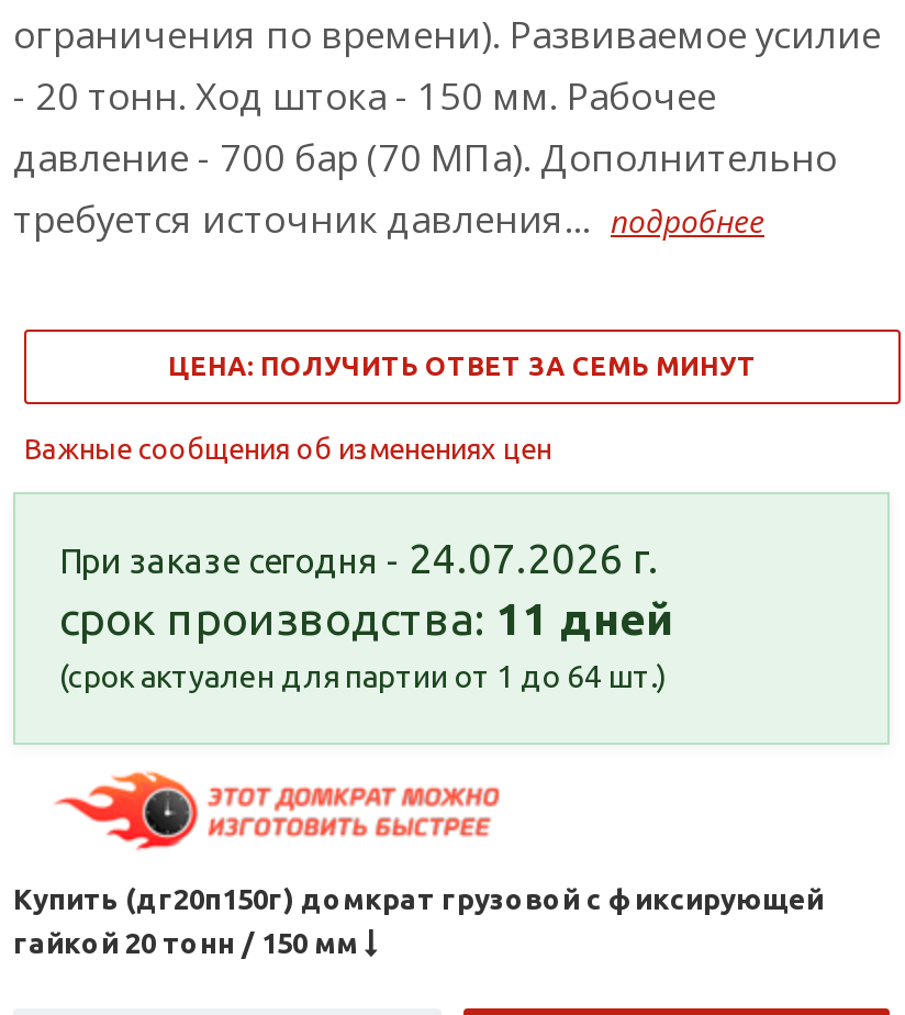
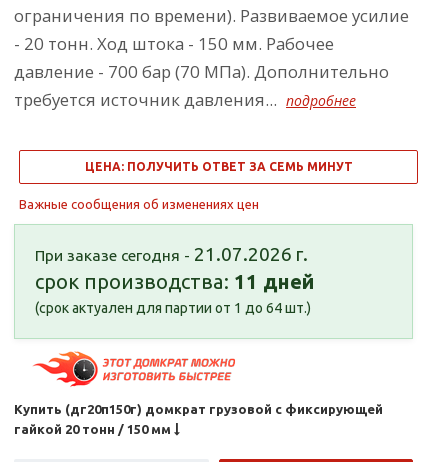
[59,536,659,582] При заказе сегодня - 24.07.2026 г. -> [35,244,308,265] При заказе сегодня - 21.07.2026 г.

